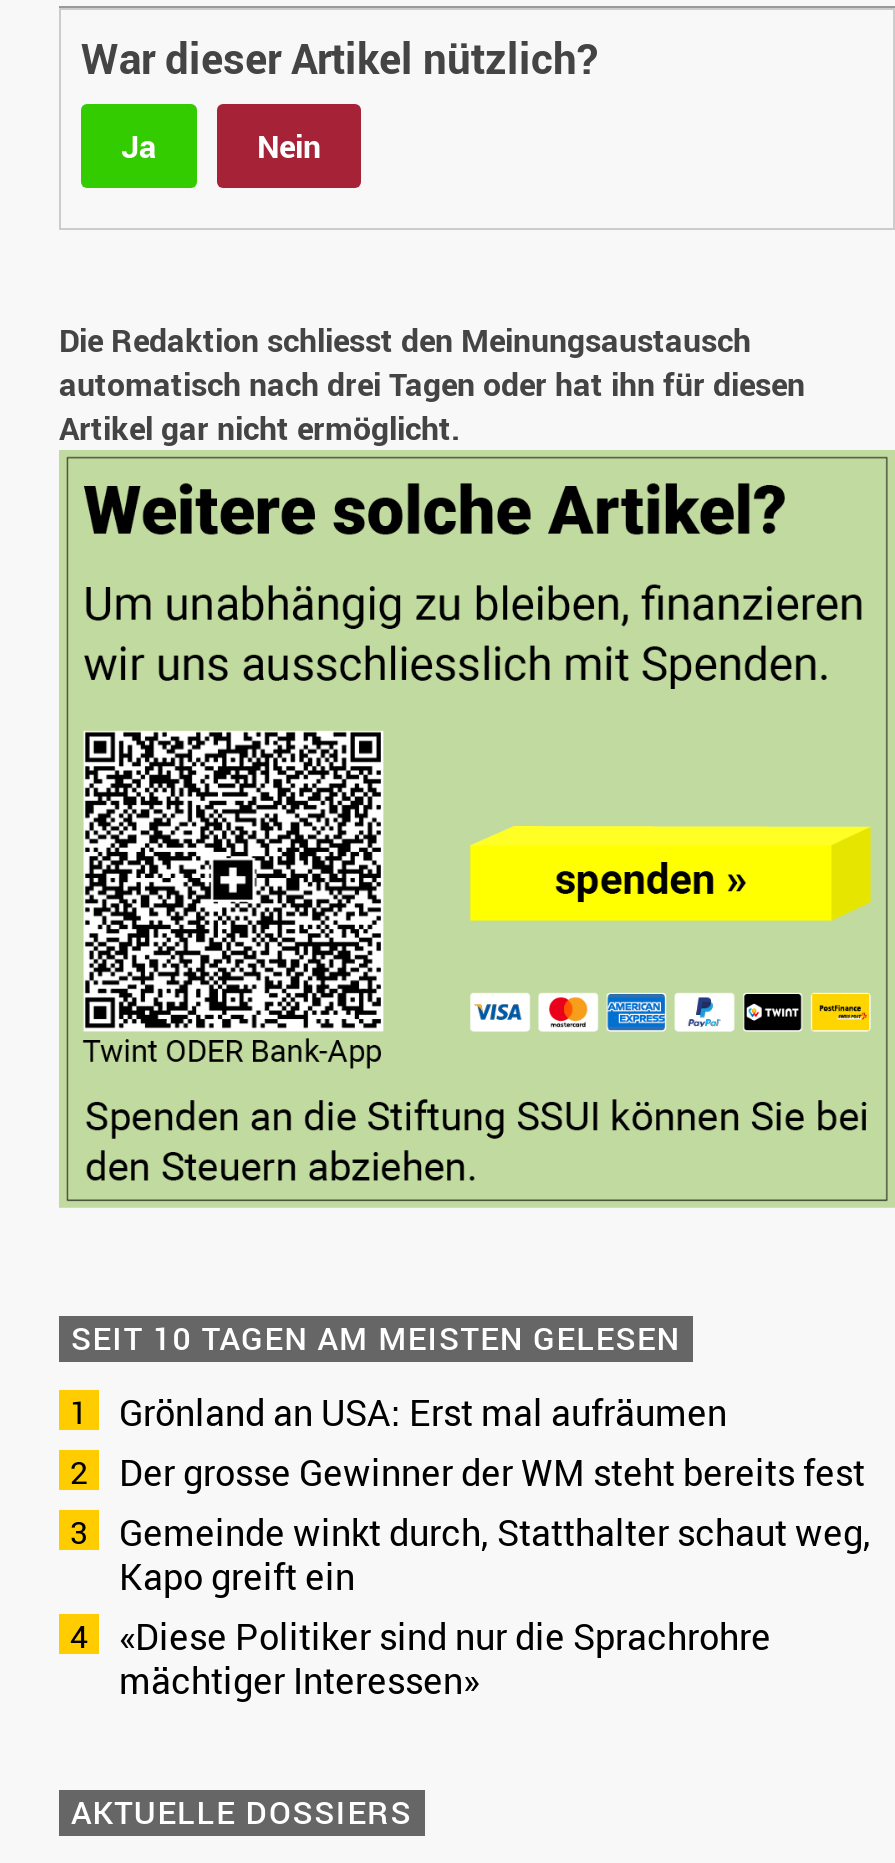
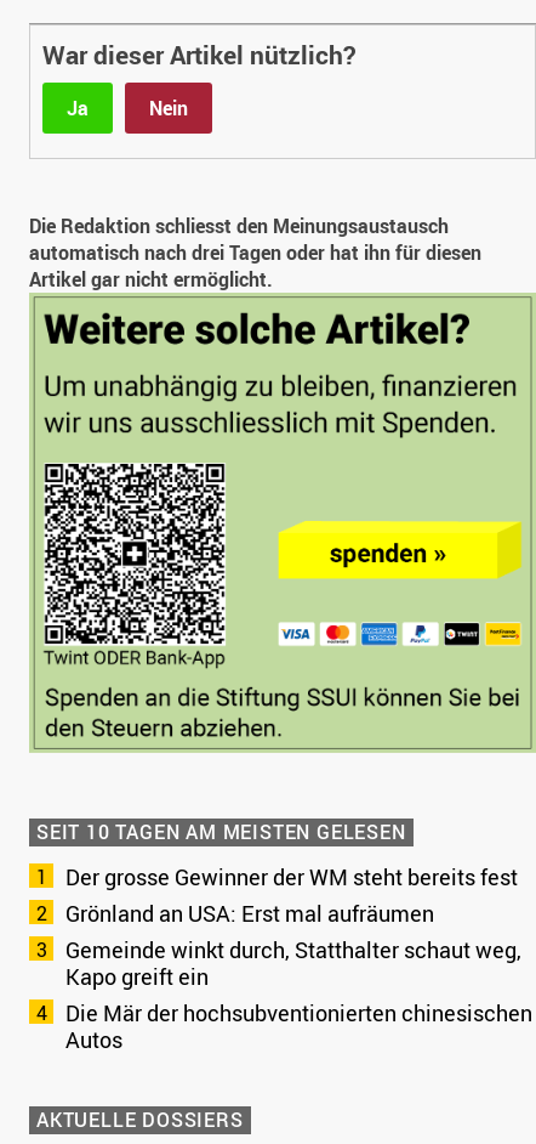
moved [119,1387,727,1435] -> [65,898,434,927]: Grönland an USA: Erst mal aufräumen
moved [119,1447,865,1495] -> [65,862,518,891]: Der grosse Gewinner der WM steht bereits fest
[119,1611,771,1703] «Diese Politiker sind nur die Sprachrohre | mächtiger Interessen» -> [65,998,532,1054] Die Mär der hochsubventionierten chinesischen | Autos

